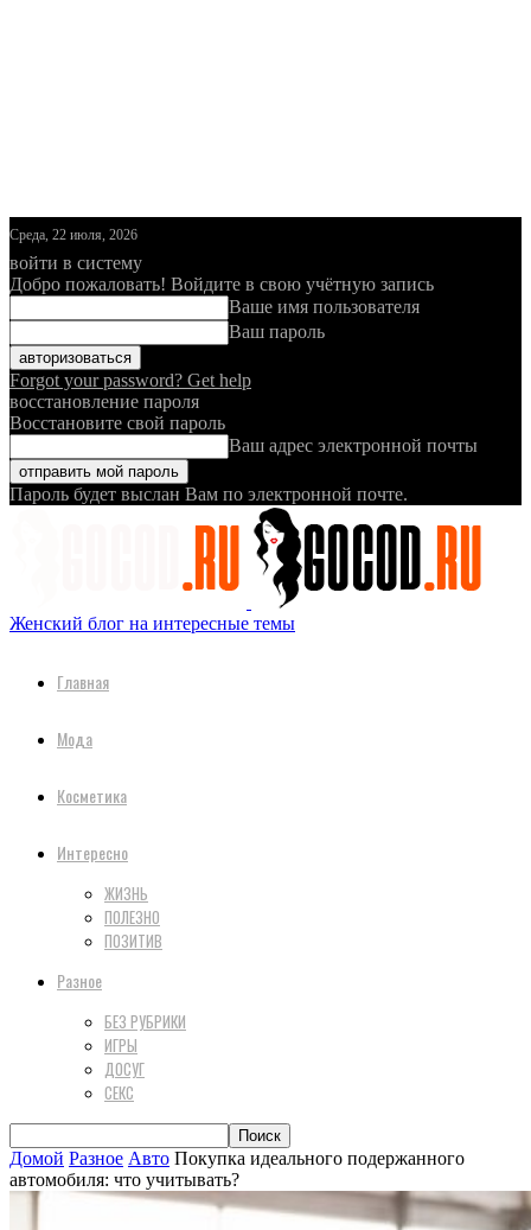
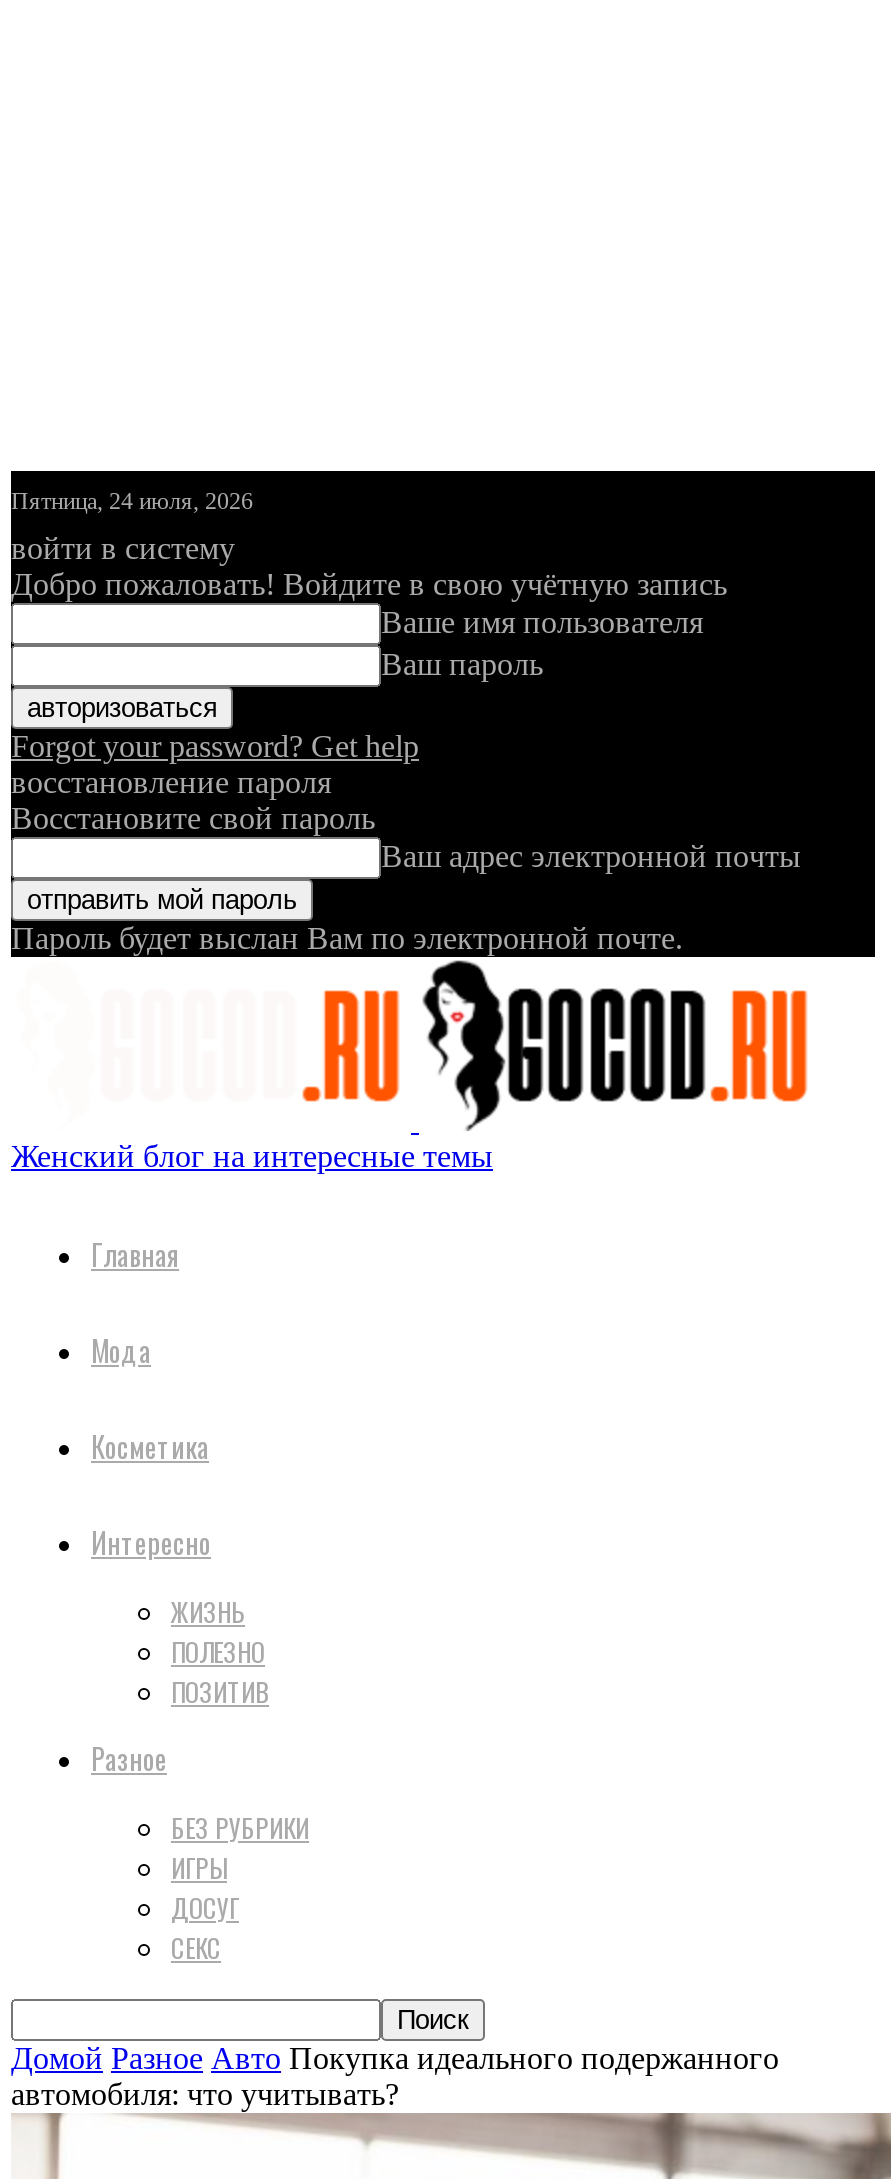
[9,227,137,243] Среда, 22 июля, 2026 -> [11,487,253,515] Пятница, 24 июля, 2026

